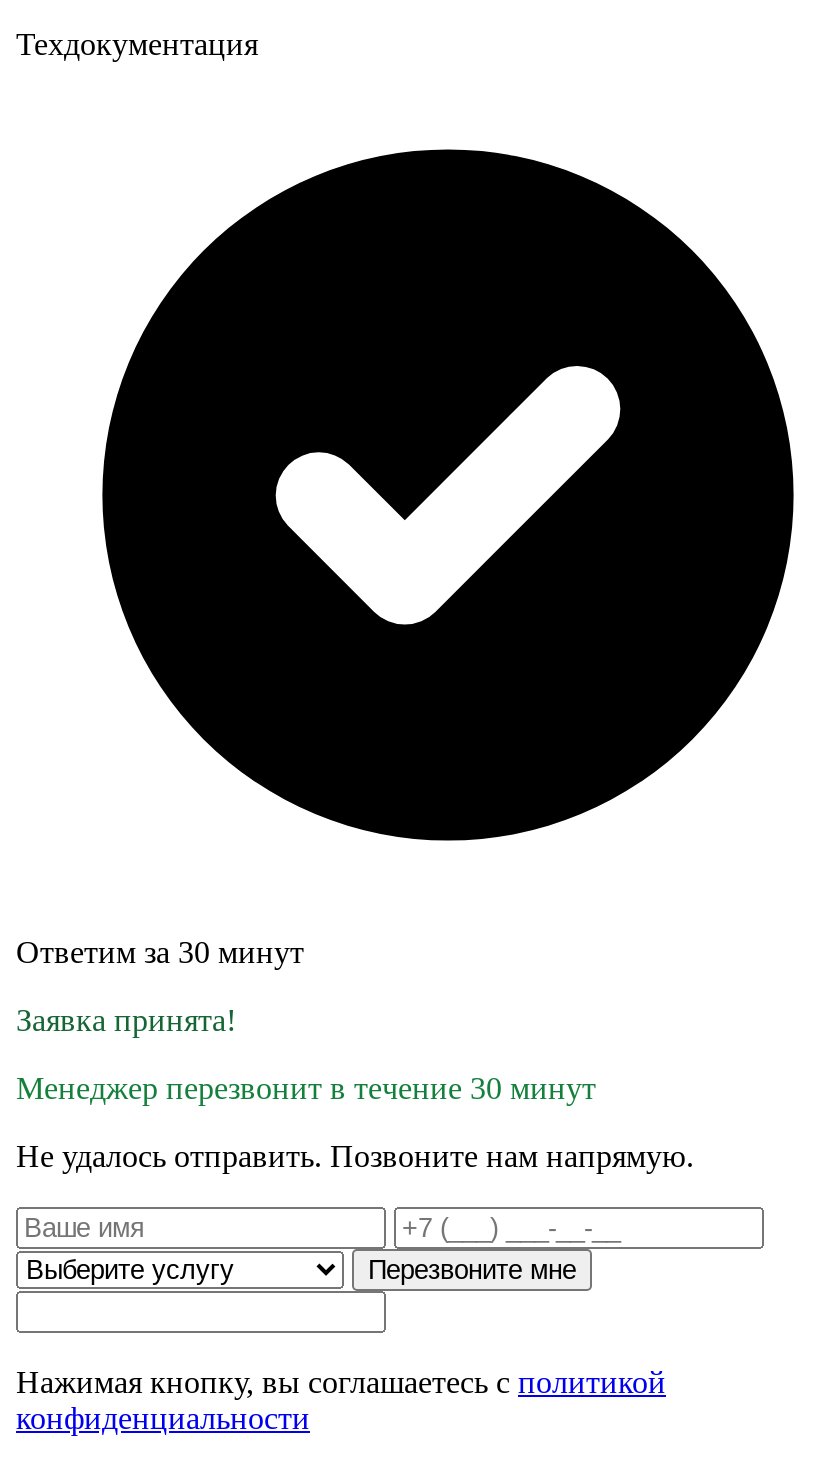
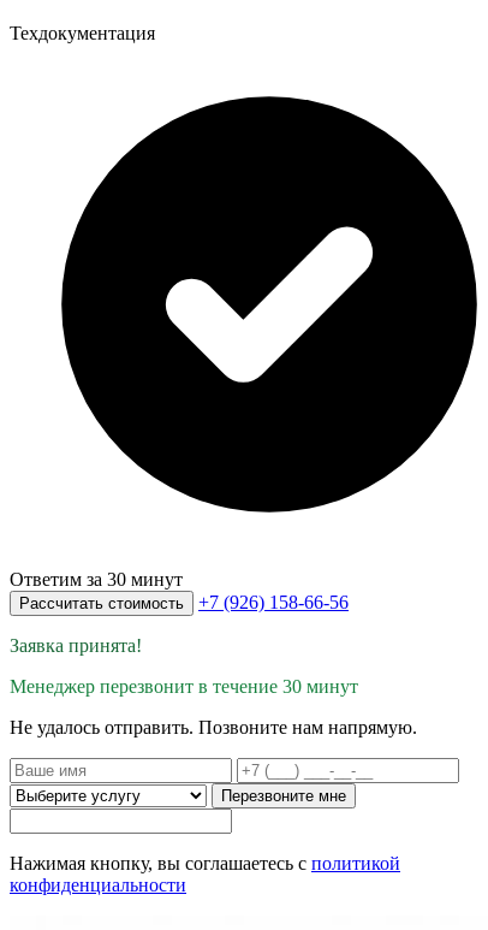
none -> [19,592,349,612] Рассчитать стоимость | +7 (926) 158-66-56

